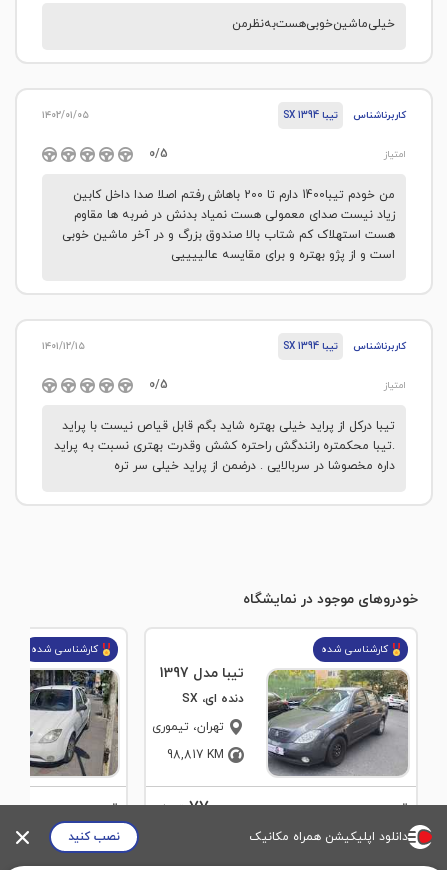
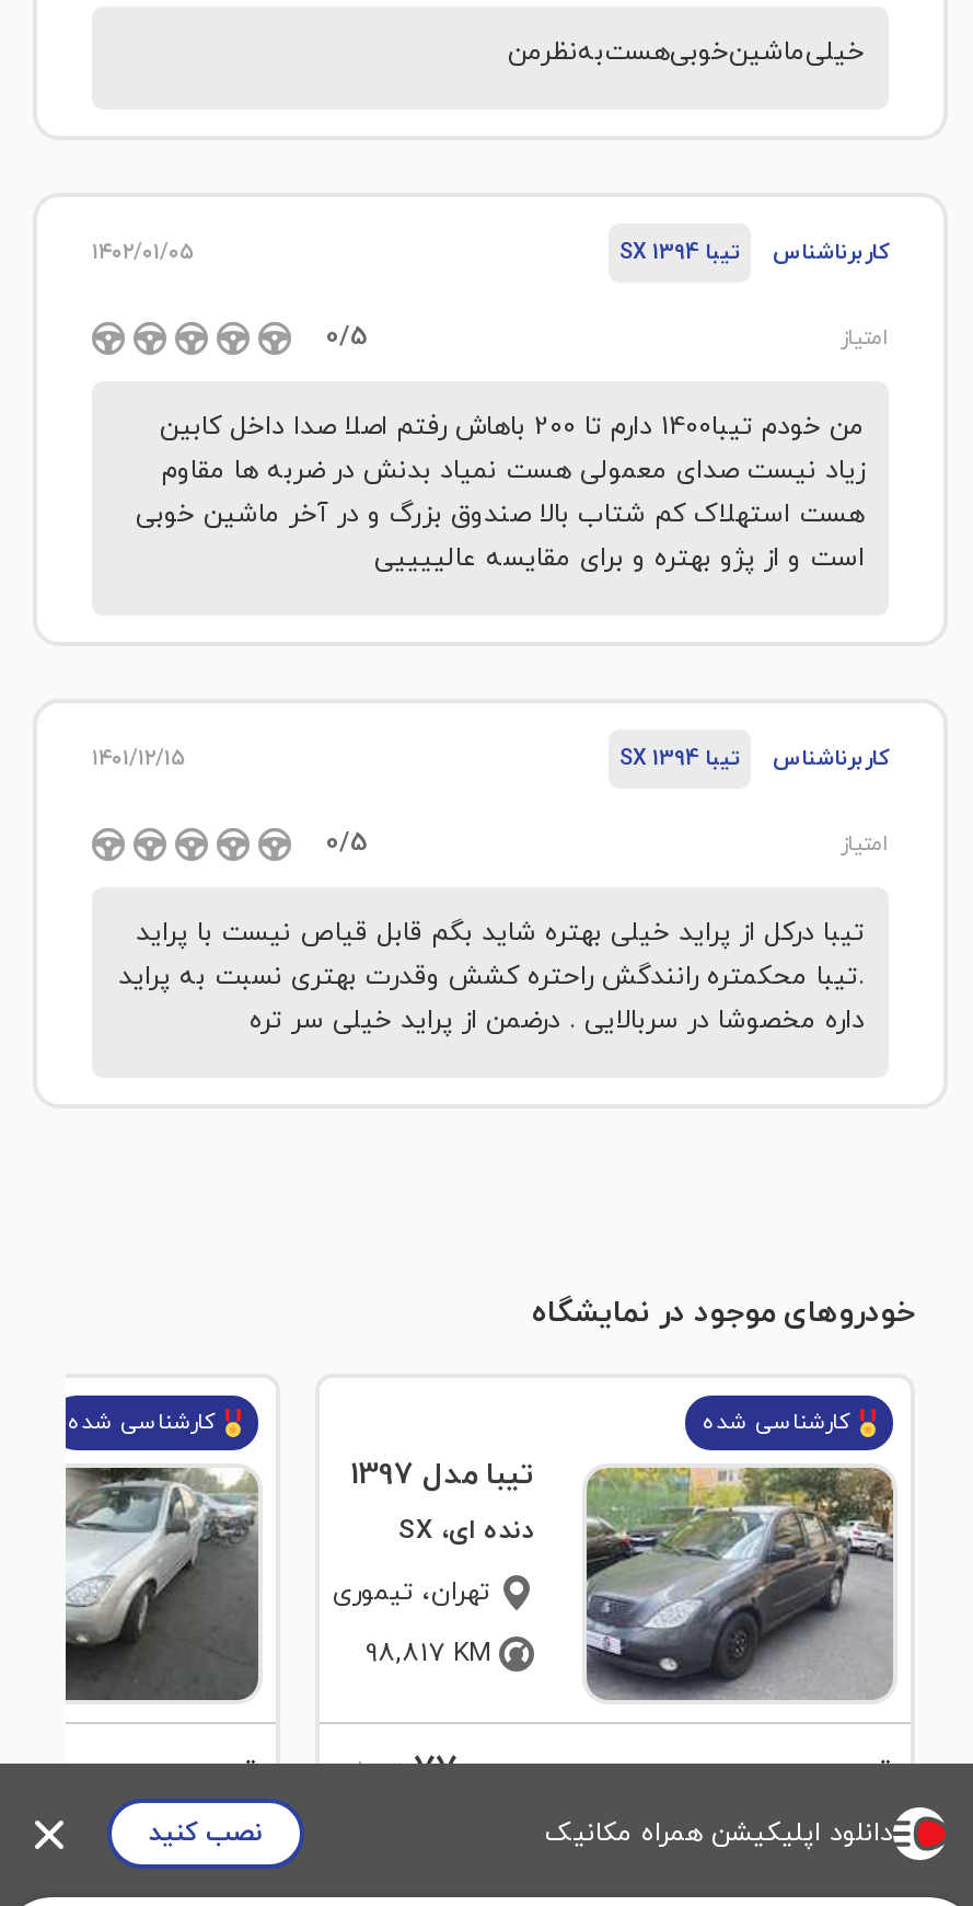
[29,669,118,777] [image] -> [63,1466,258,1700] [image]

